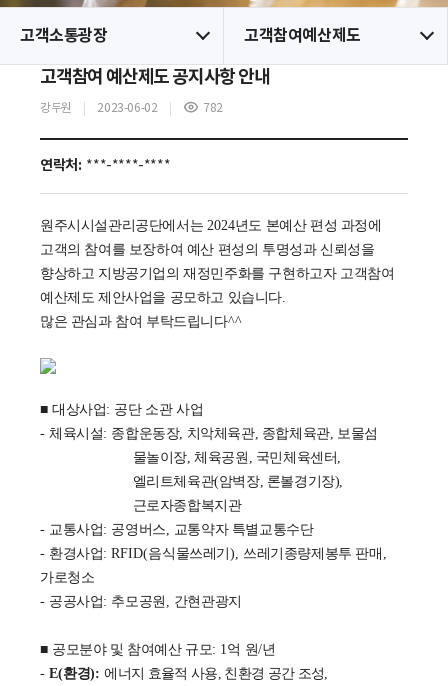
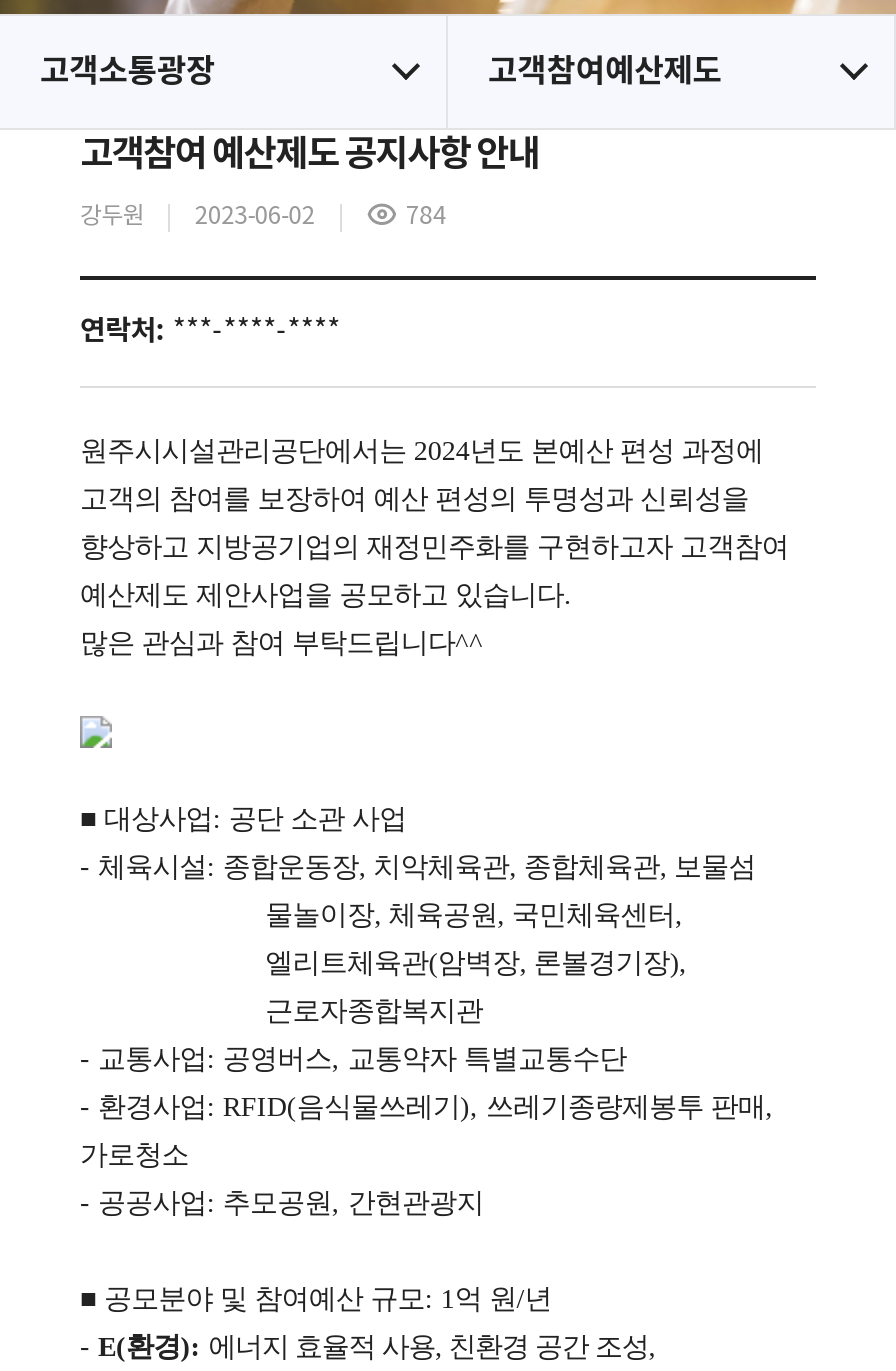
[203,100,223,115] 782 -> [406,200,446,230] 784

